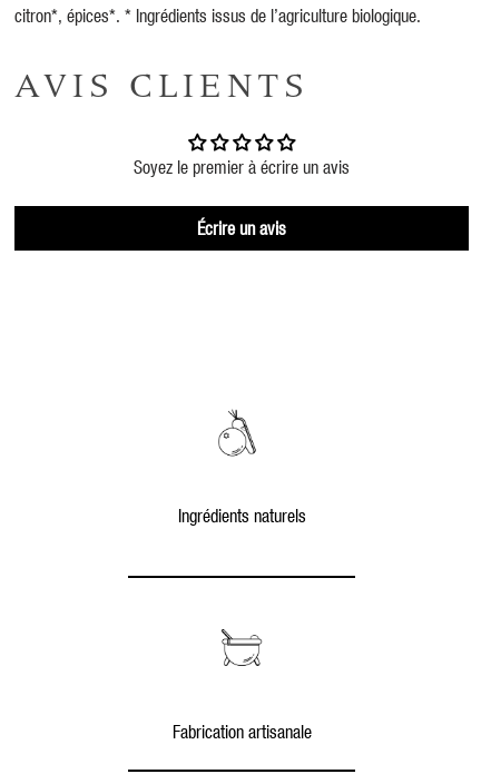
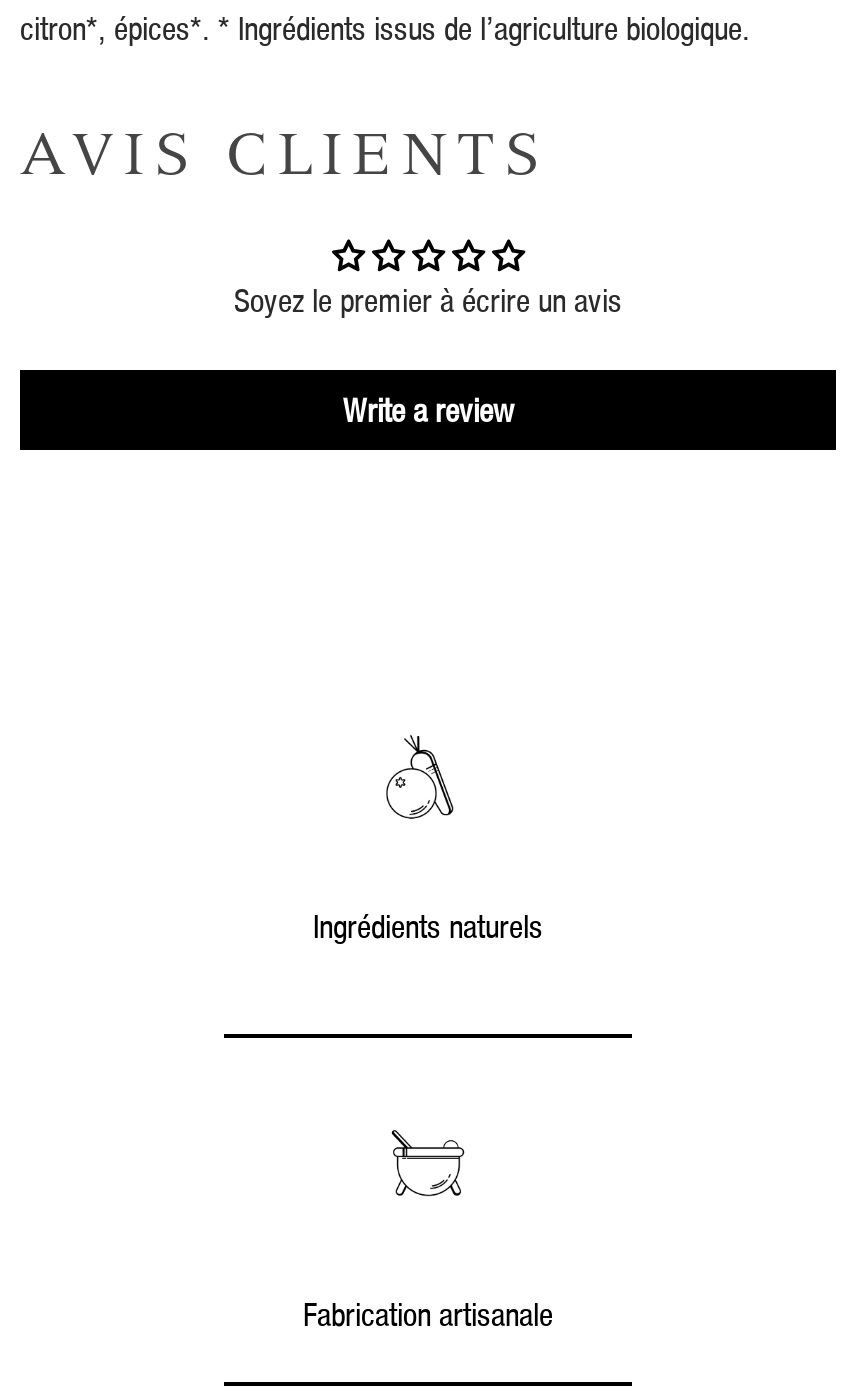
[197,217,286,238] Écrire un avis -> [343,389,513,427] Write a review

